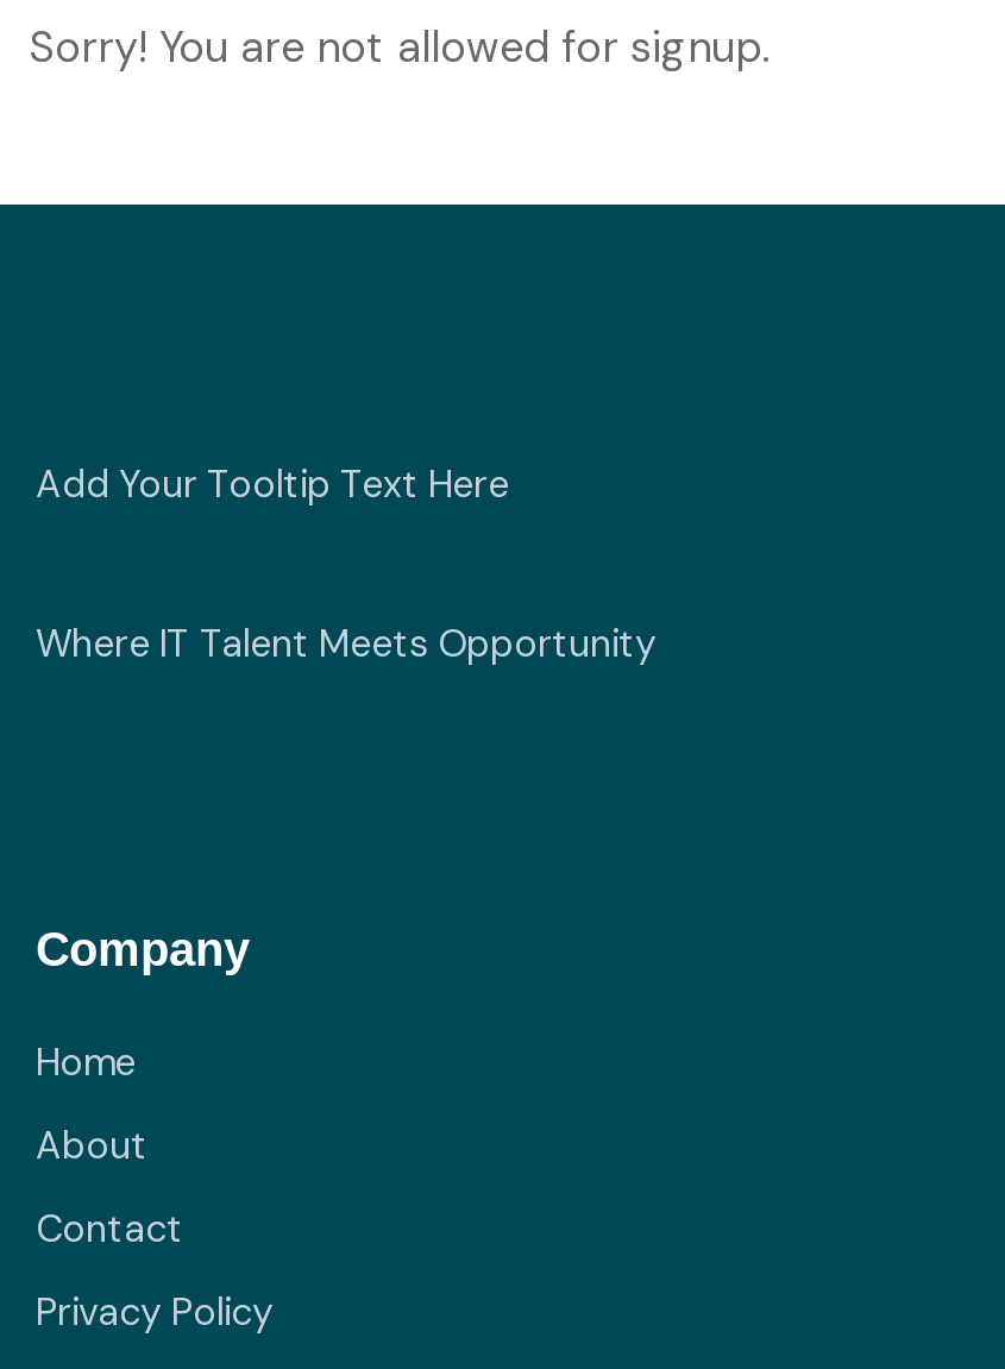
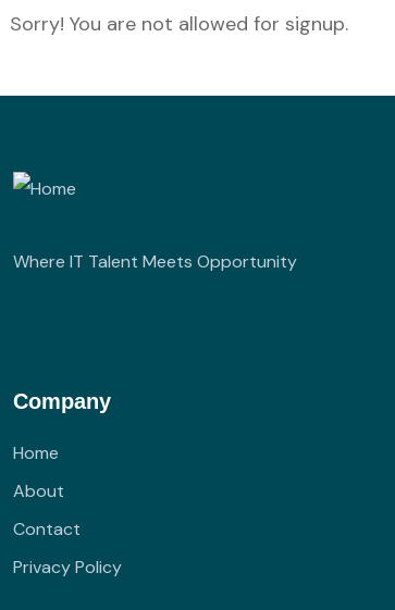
[36,459,509,509] Add Your Tooltip Text Here -> none

